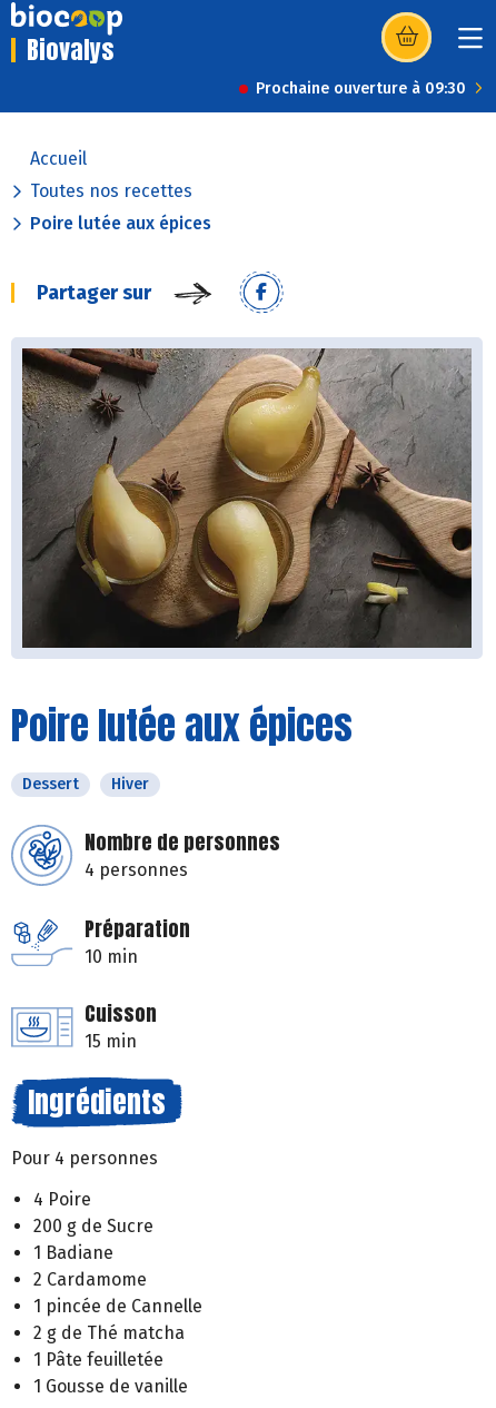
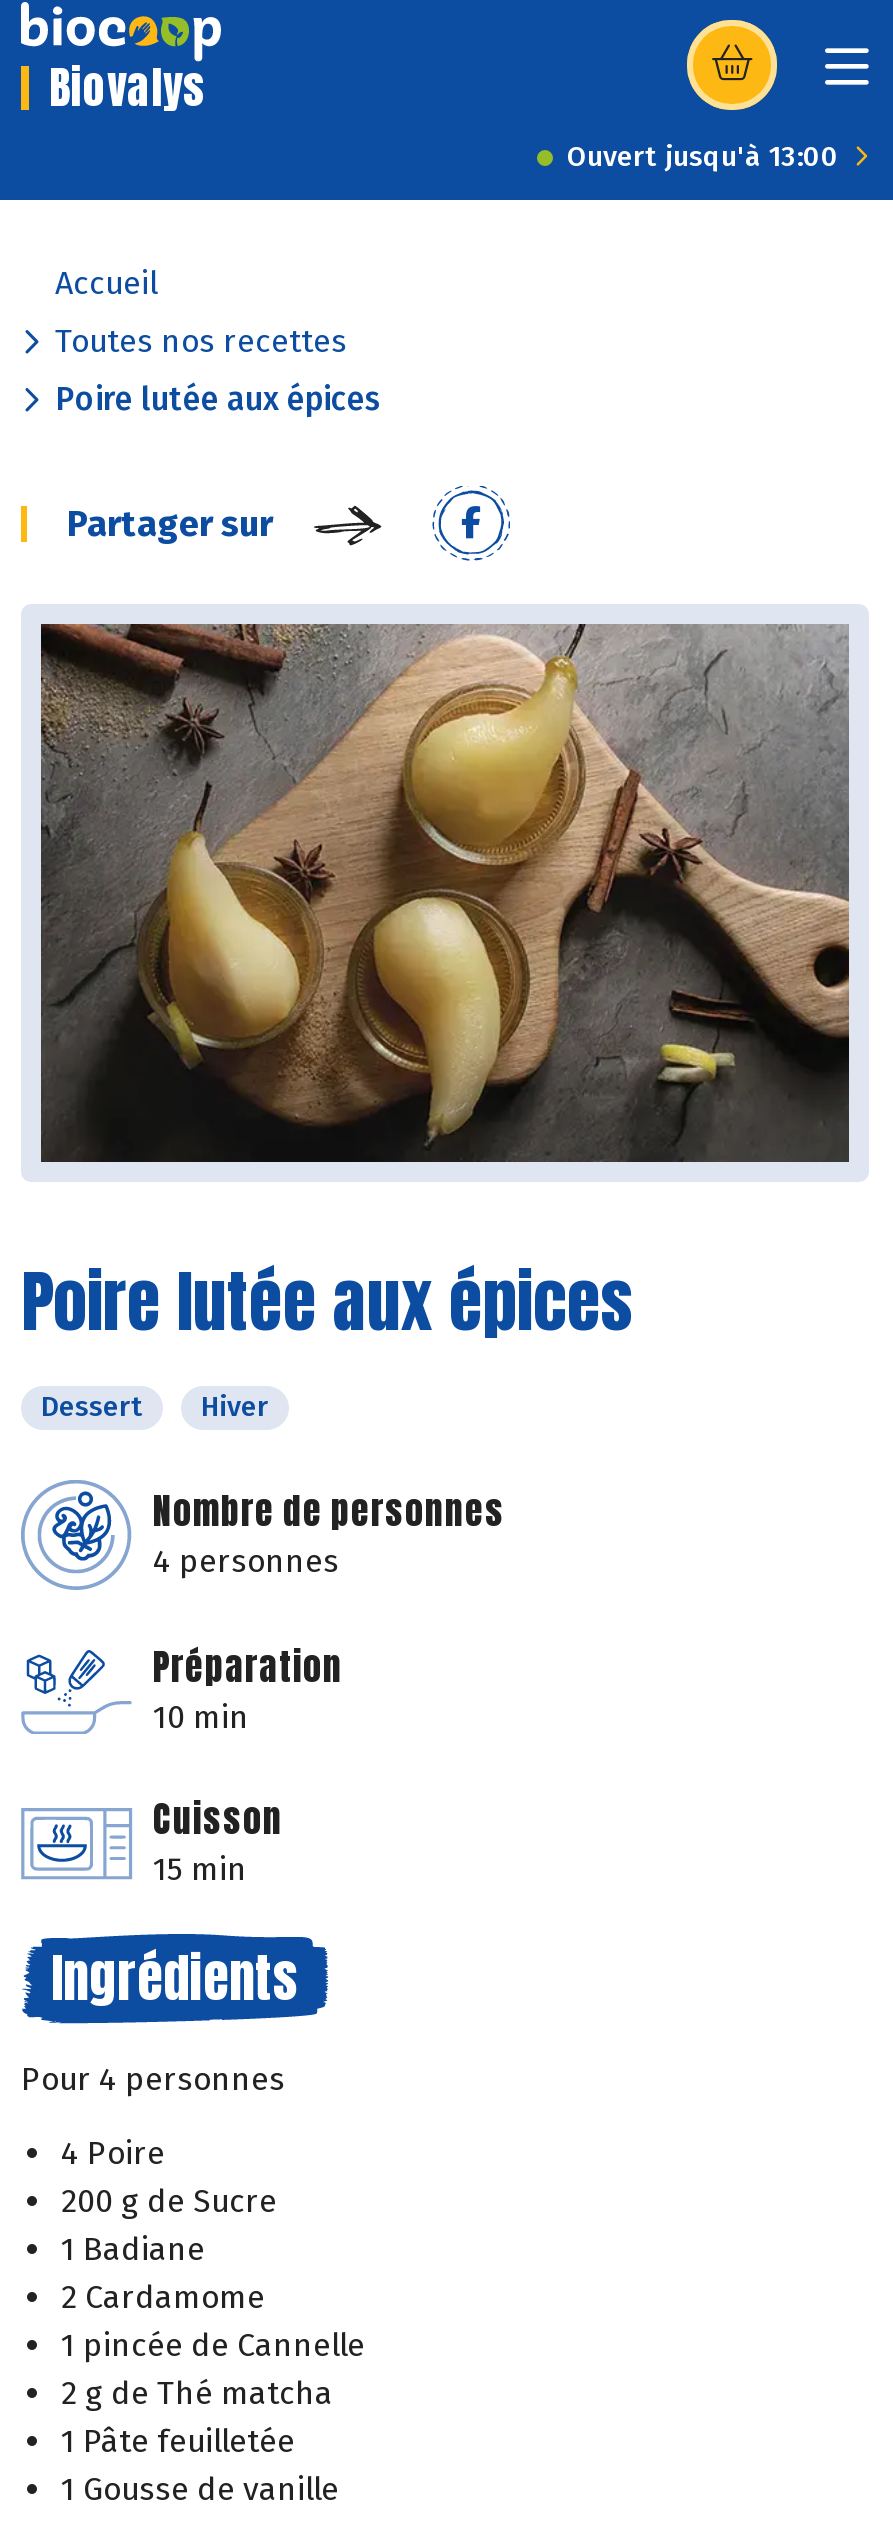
[256,79,466,98] Prochaine ouverture à 09:30 -> [567,140,839,174] Ouvert jusqu'à 13:00

